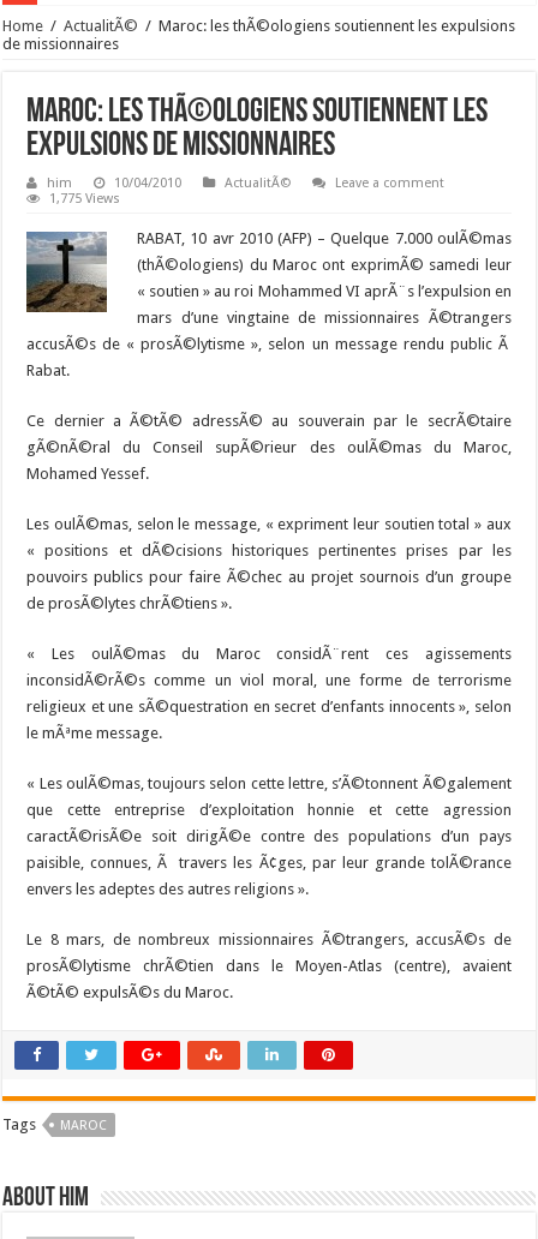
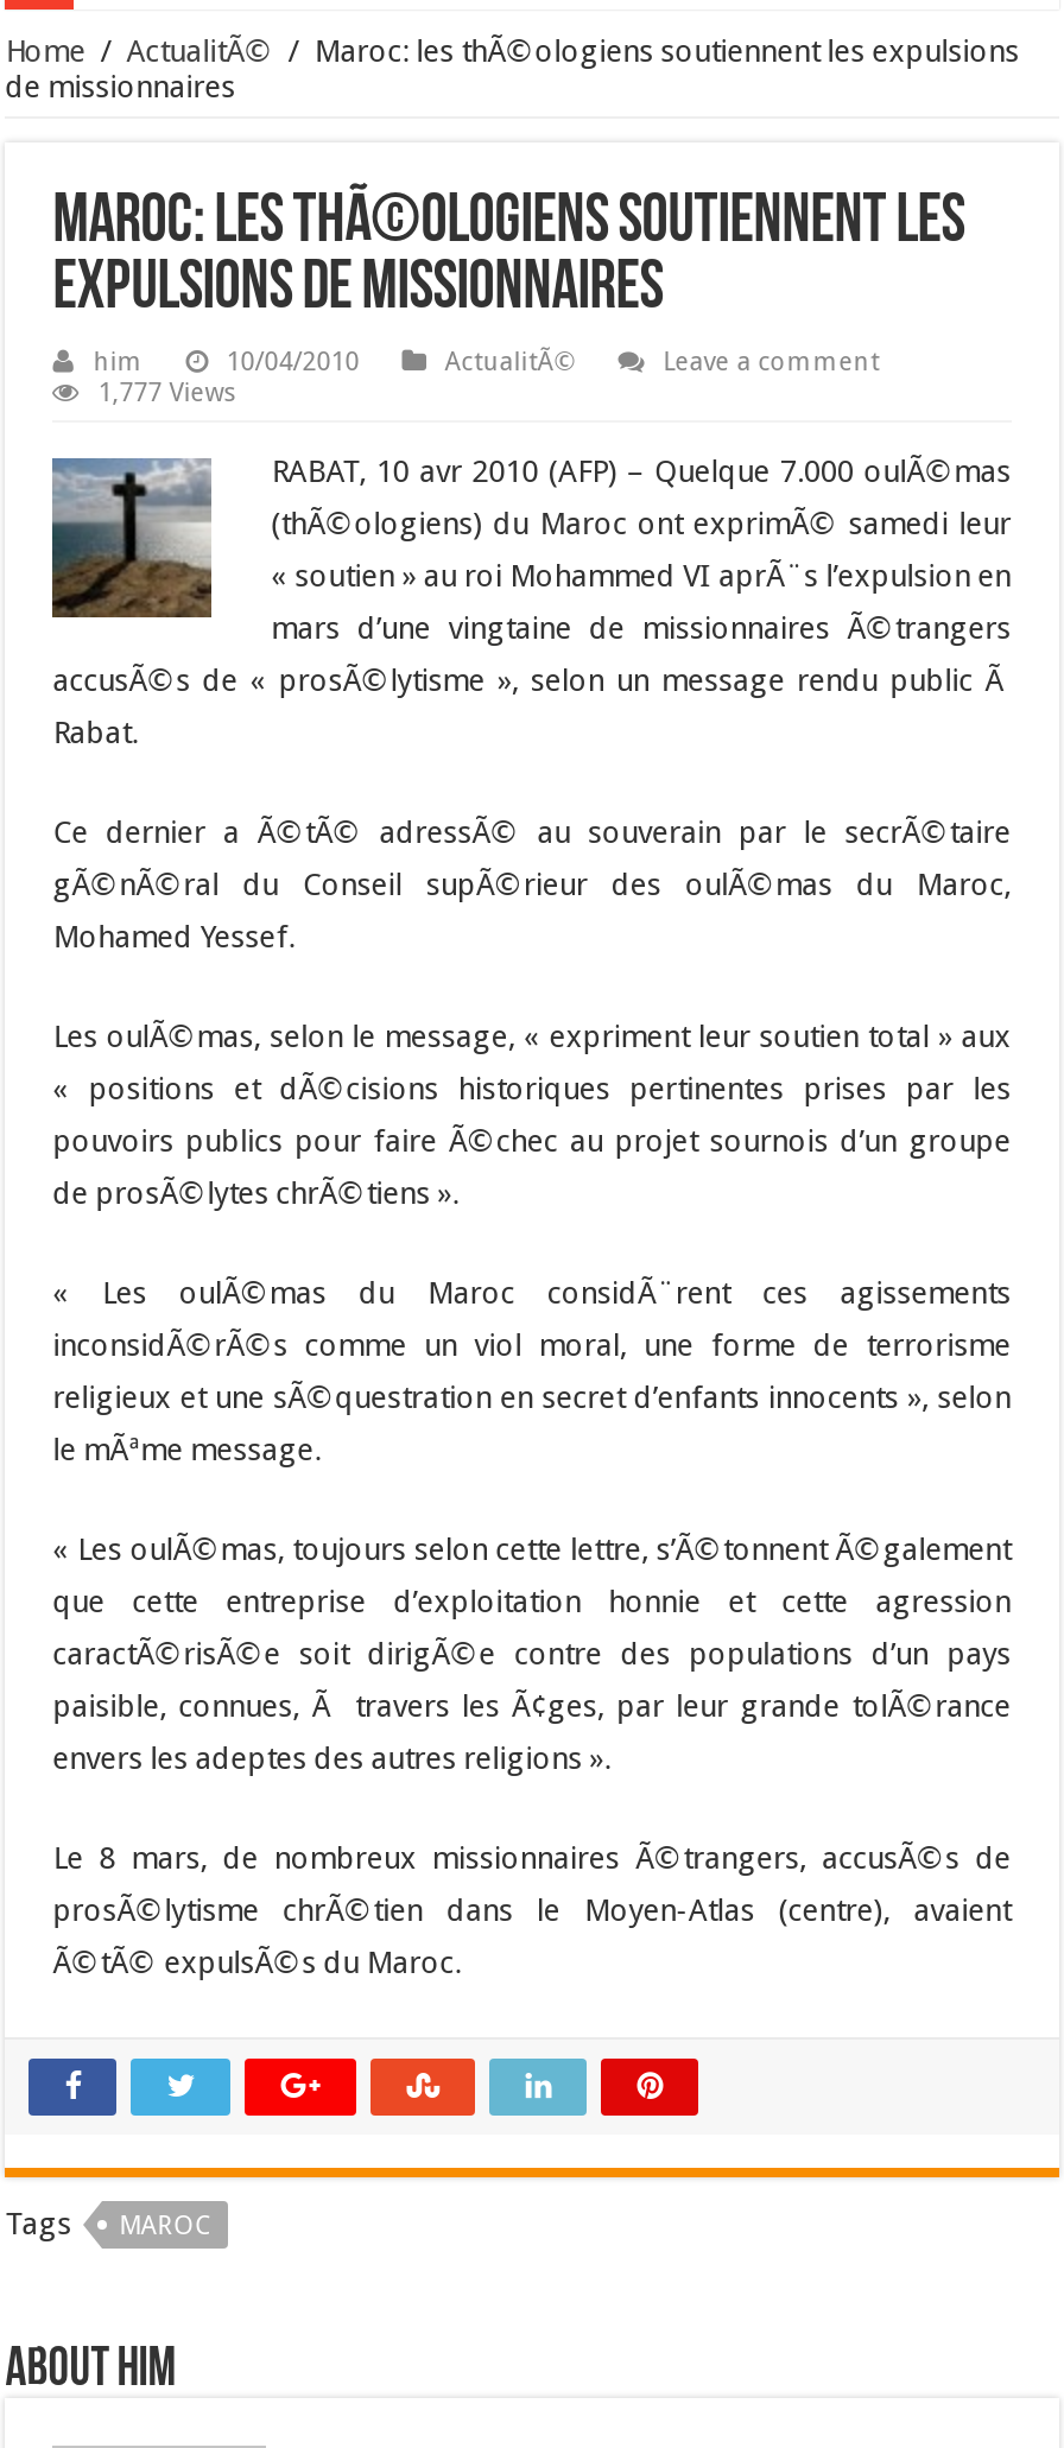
[49,191,120,207] 1,775 Views -> [98,378,238,409] 1,777 Views

